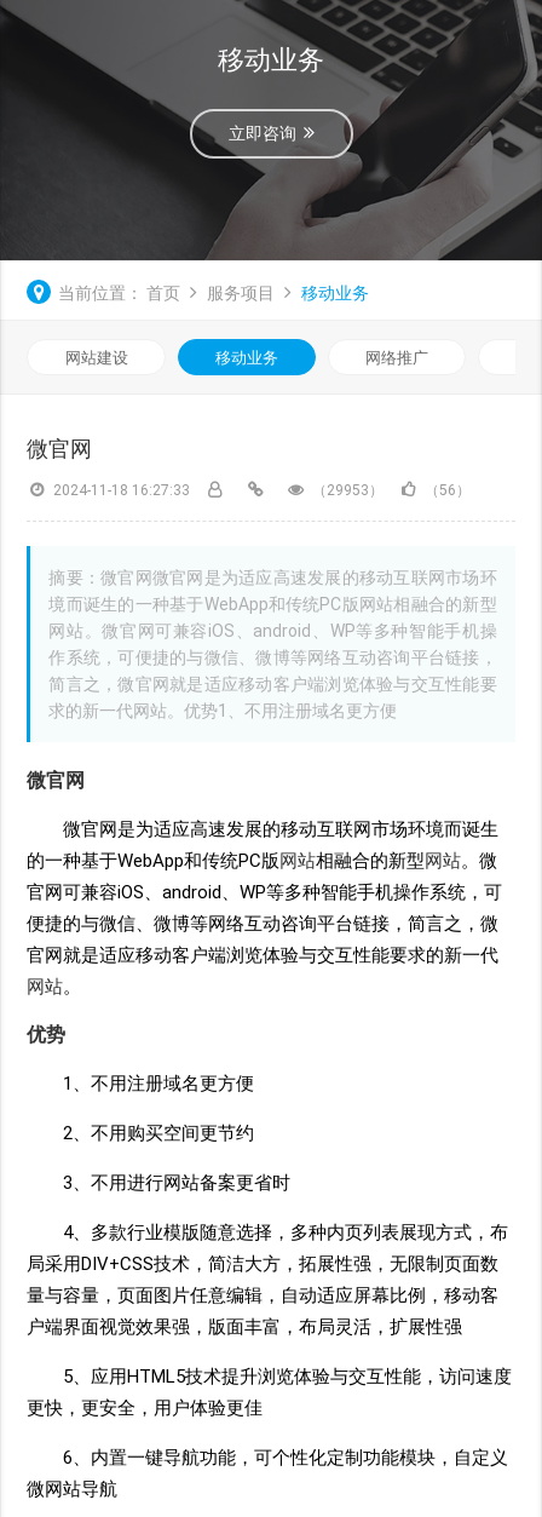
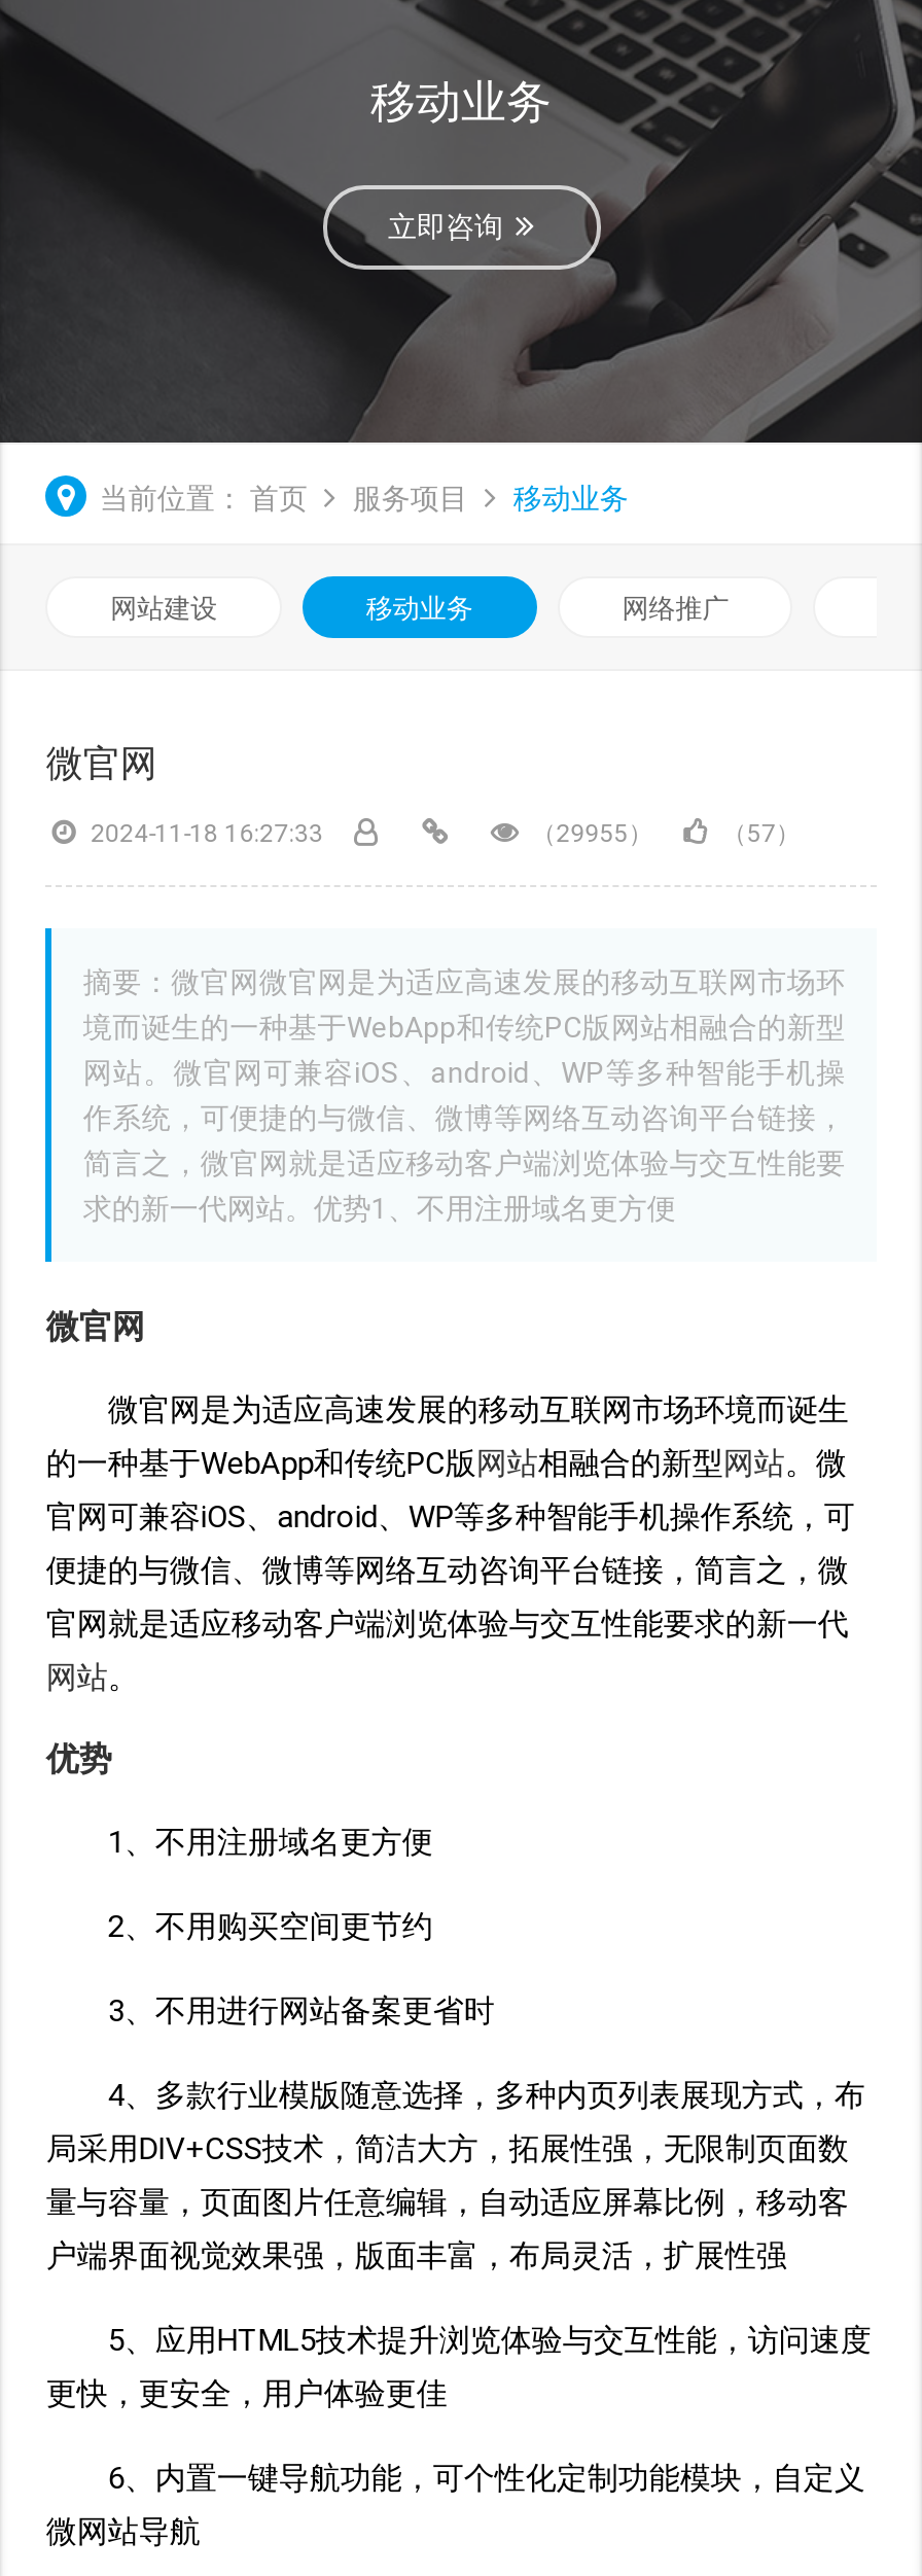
[312,482,384,499] （29953） -> [531,819,653,848] （29955）
[425,482,470,499] （56） -> [722,819,800,848] （57）

